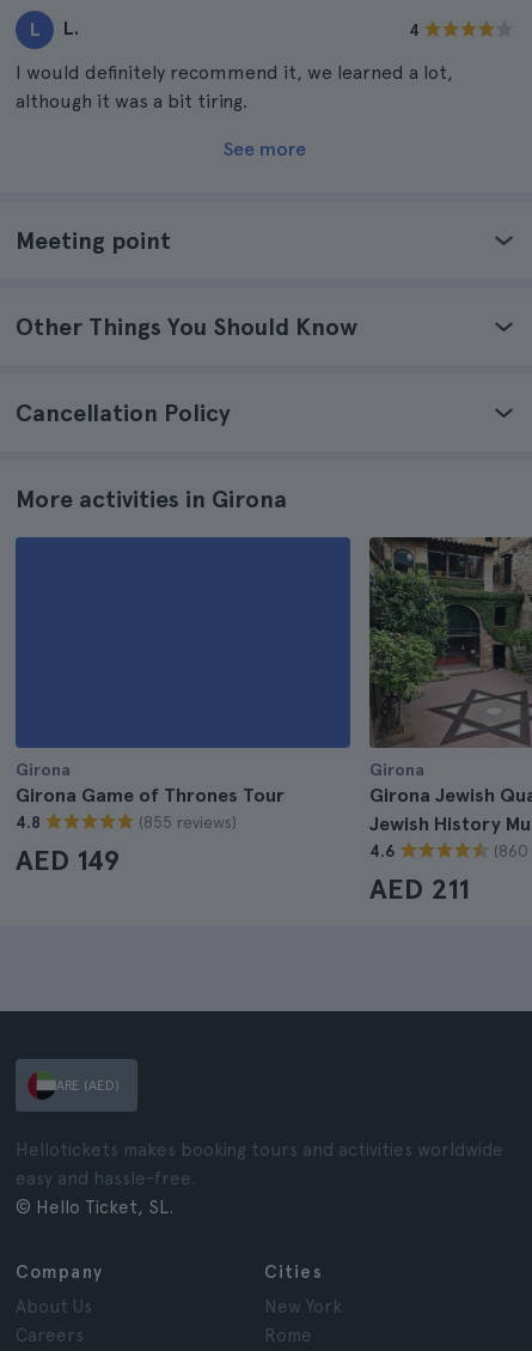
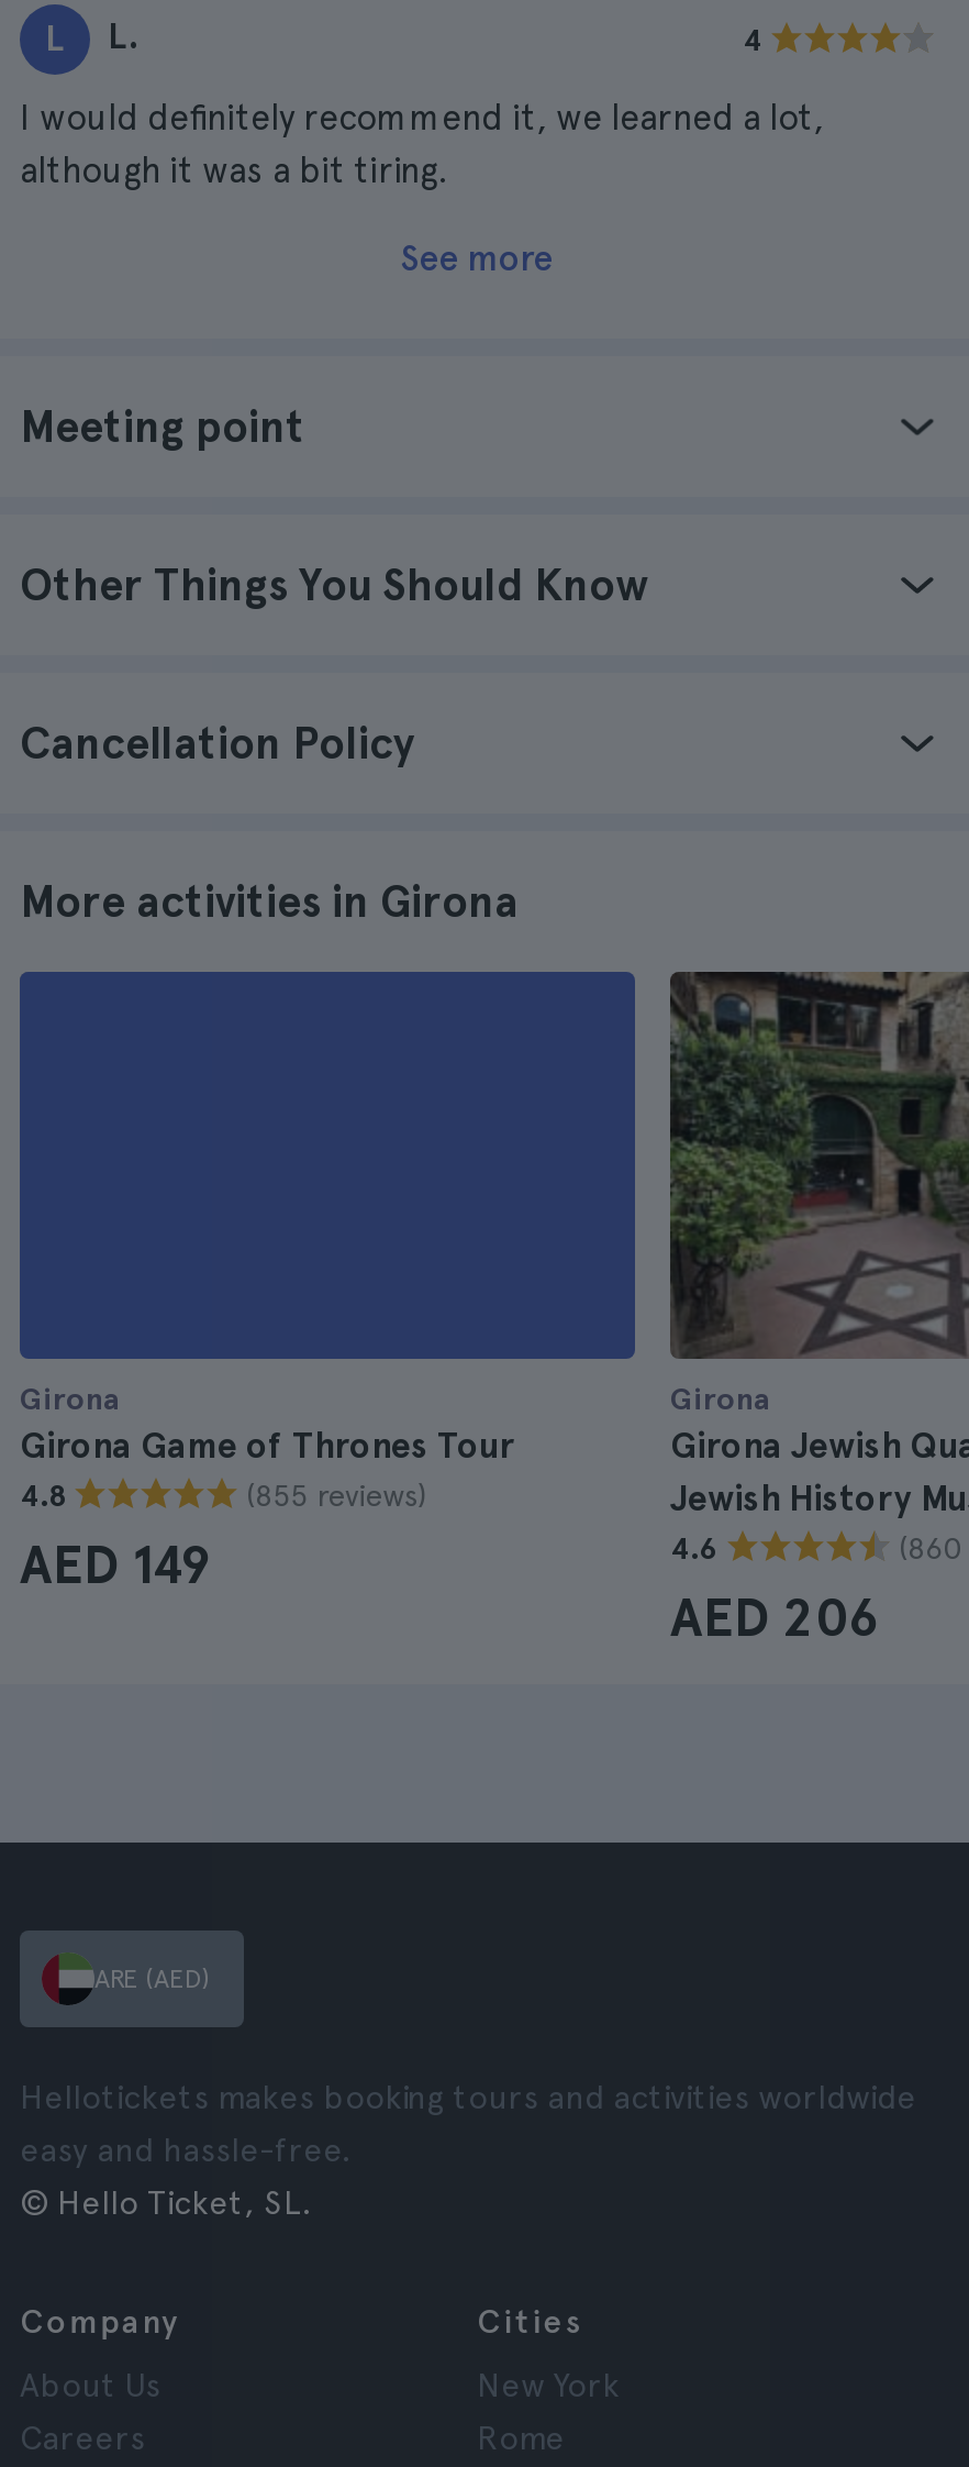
[369,871,470,906] AED 211 -> [670,1585,879,1649] AED 206

